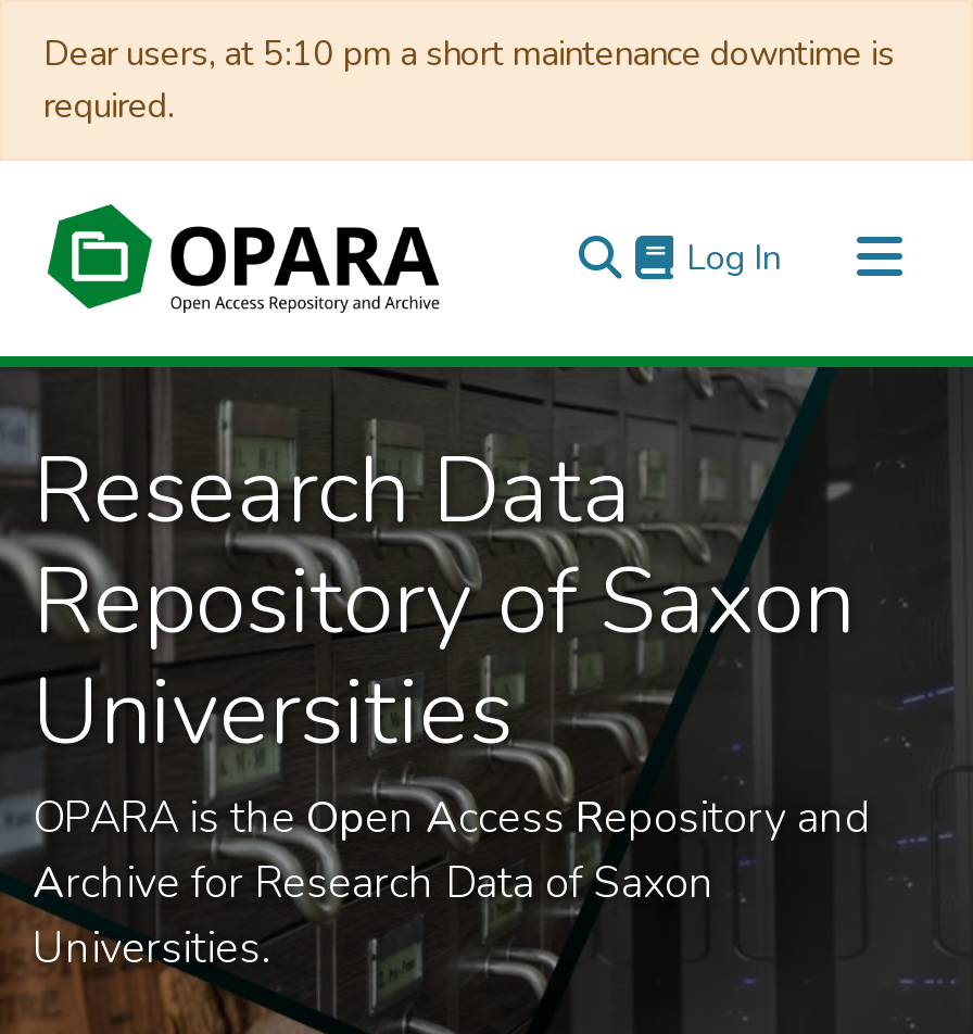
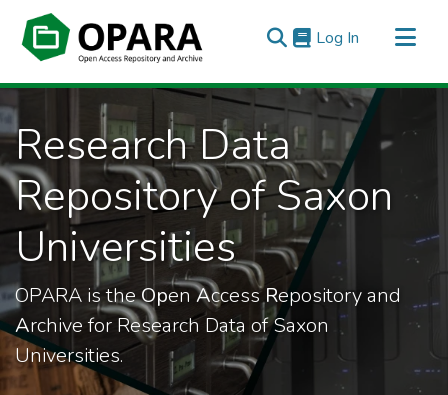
[43,30,895,130] Dear users, at 5:10 pm a short maintenance downtime is | required. -> none

